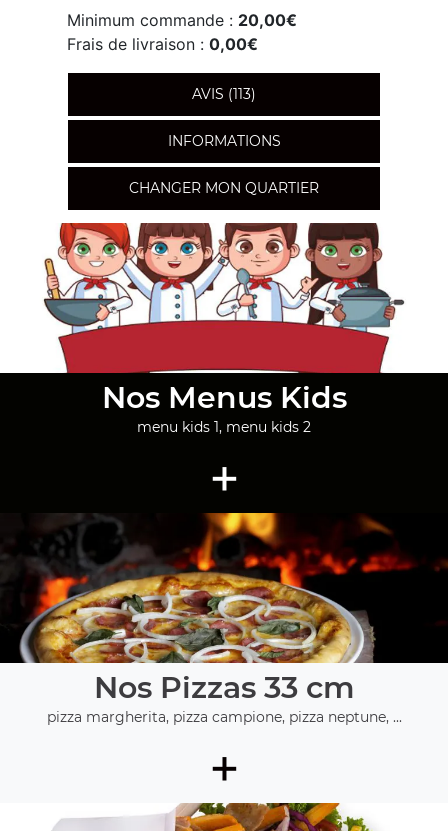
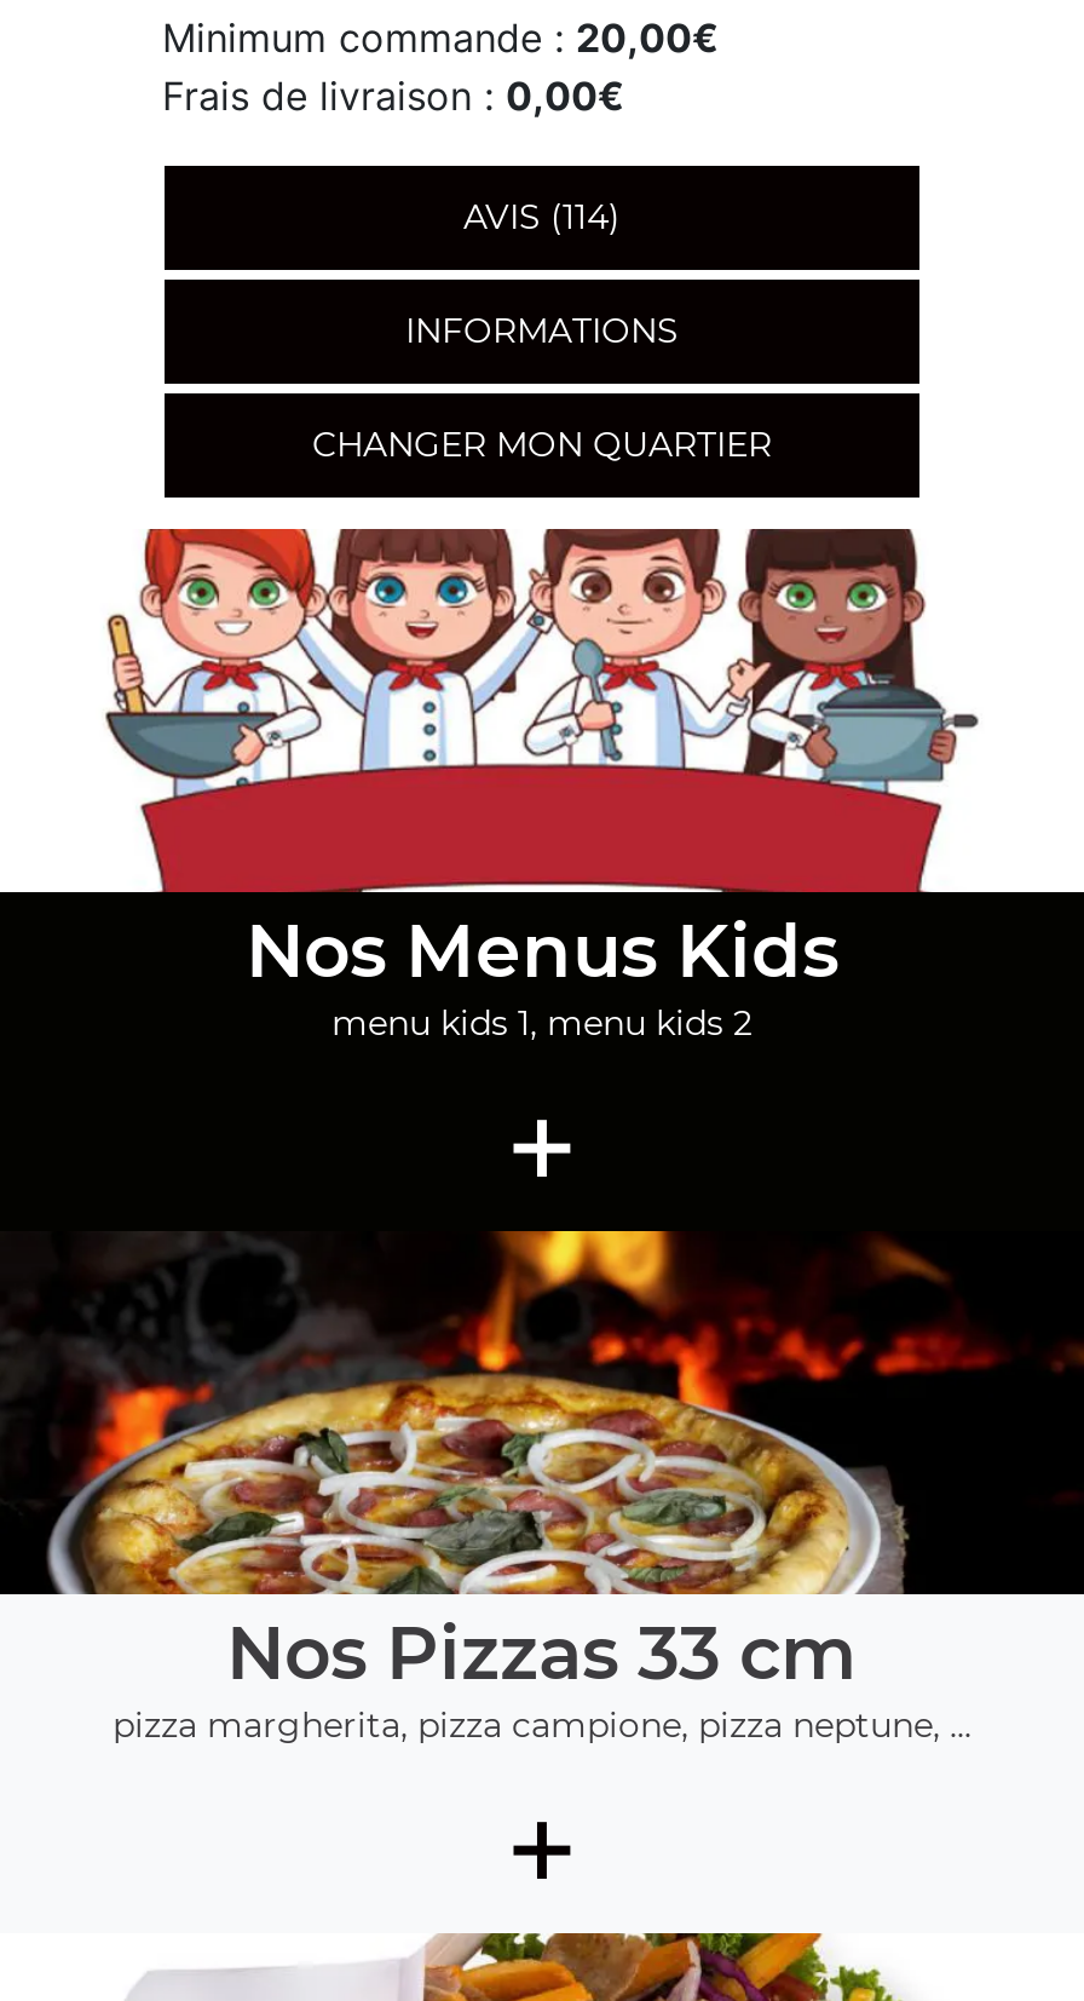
[192,85,256,103] AVIS (113) -> [463,195,621,238] AVIS (114)

